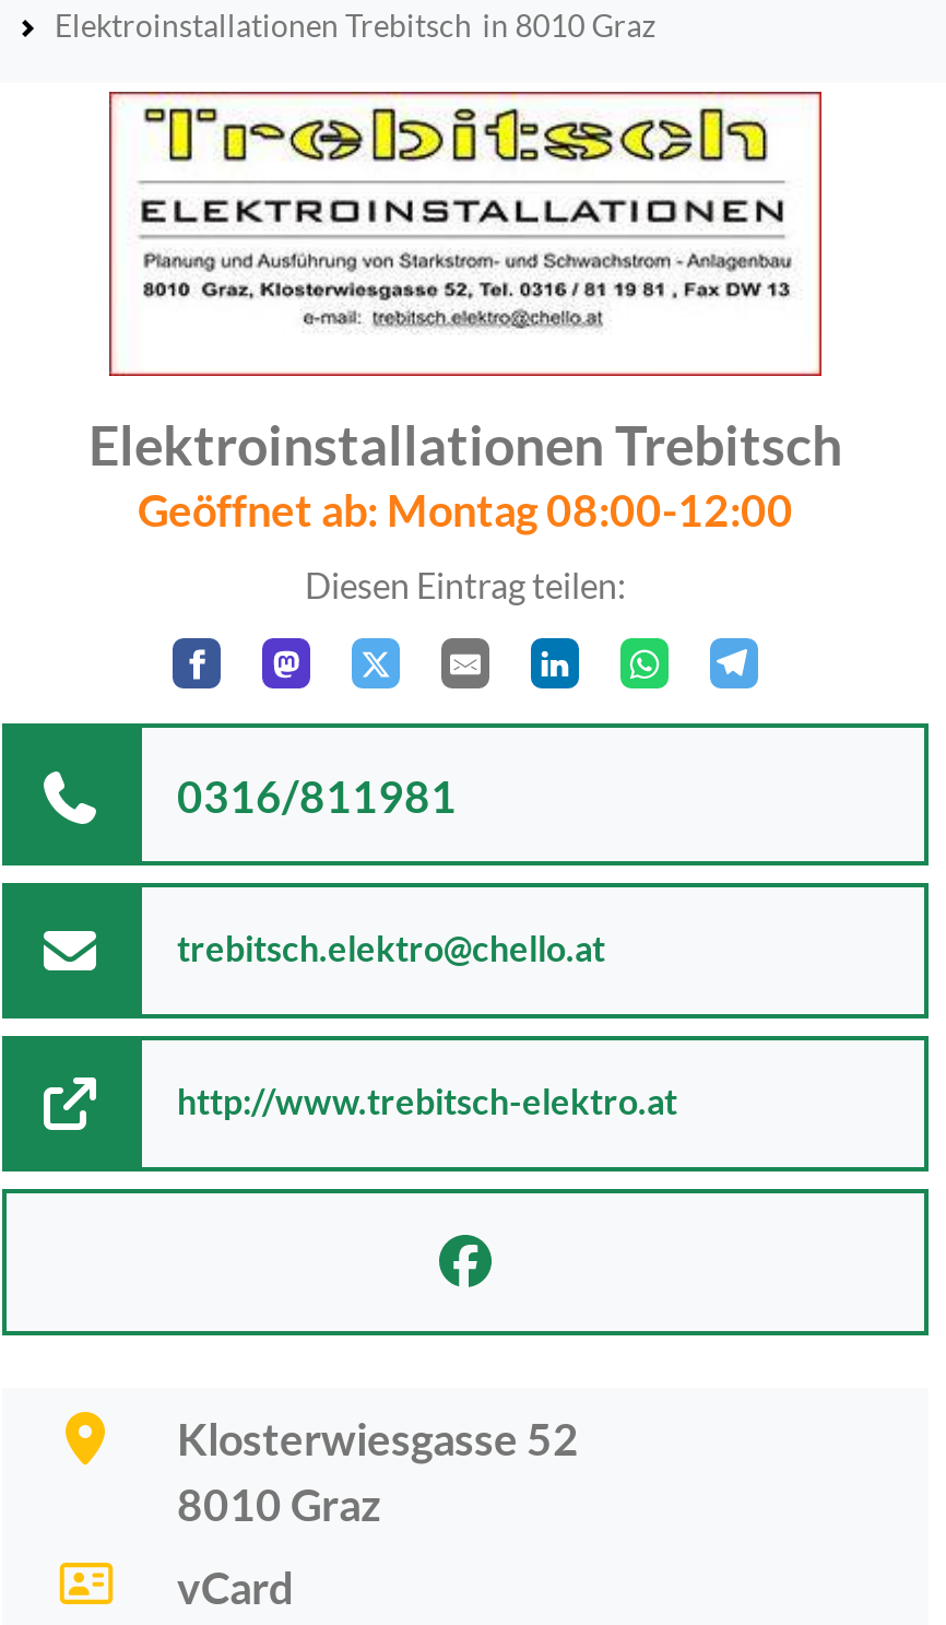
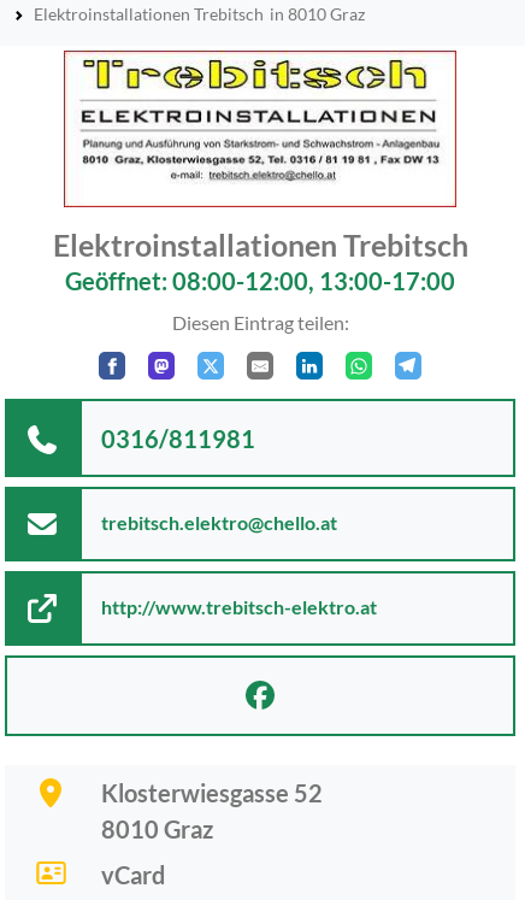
[138,483,793,535] Geöffnet ab: Montag 08:00-12:00 -> [65,266,455,295] Geöffnet: 08:00-12:00, 13:00-17:00

